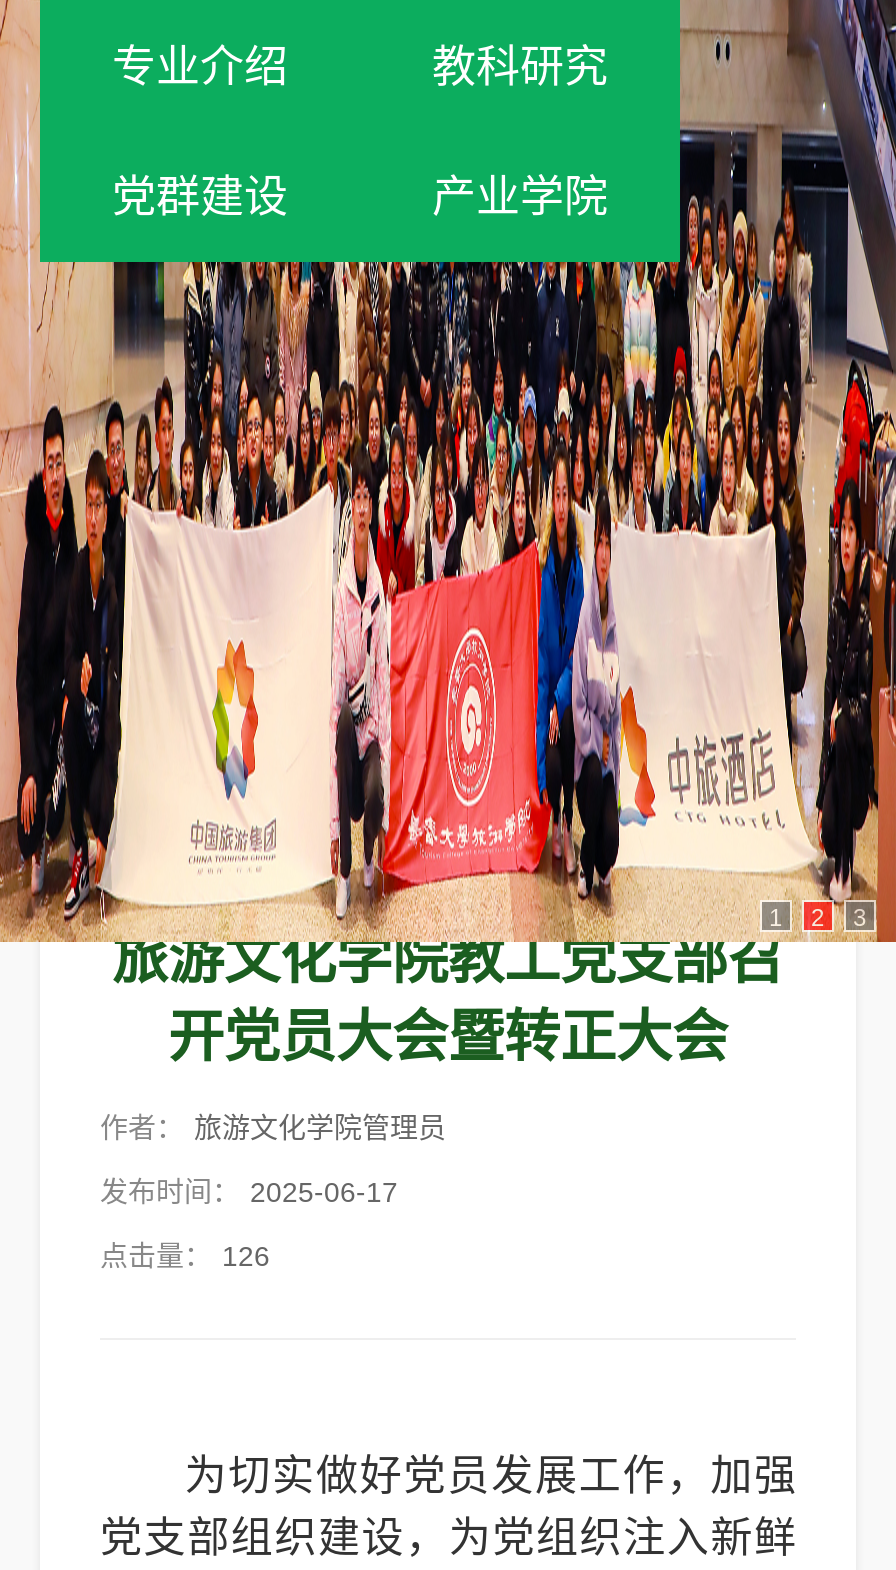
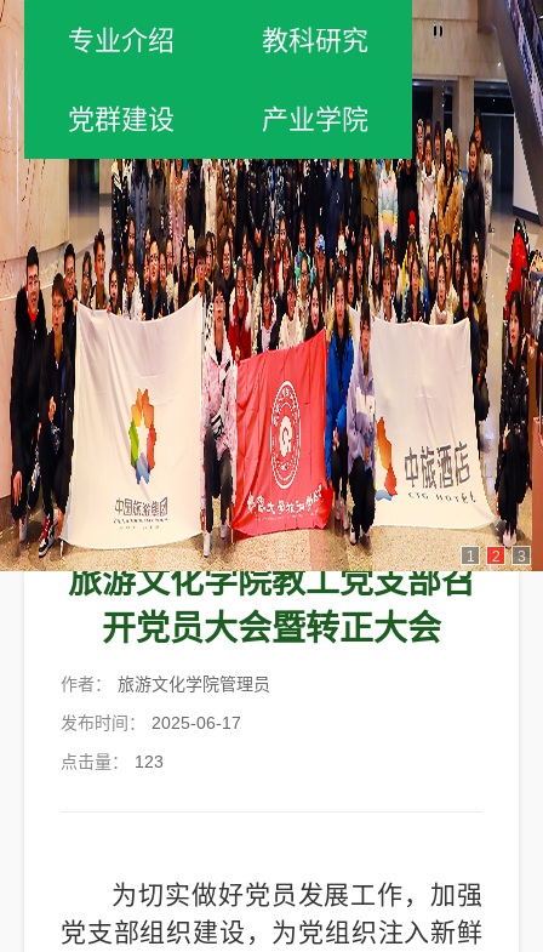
[100,1240,270,1272] 点击量： 126 -> [61,752,164,771] 点击量： 123

